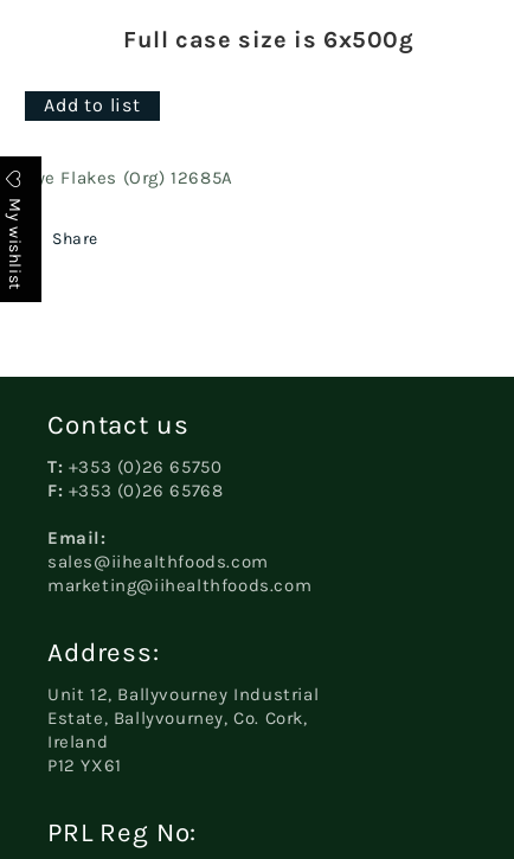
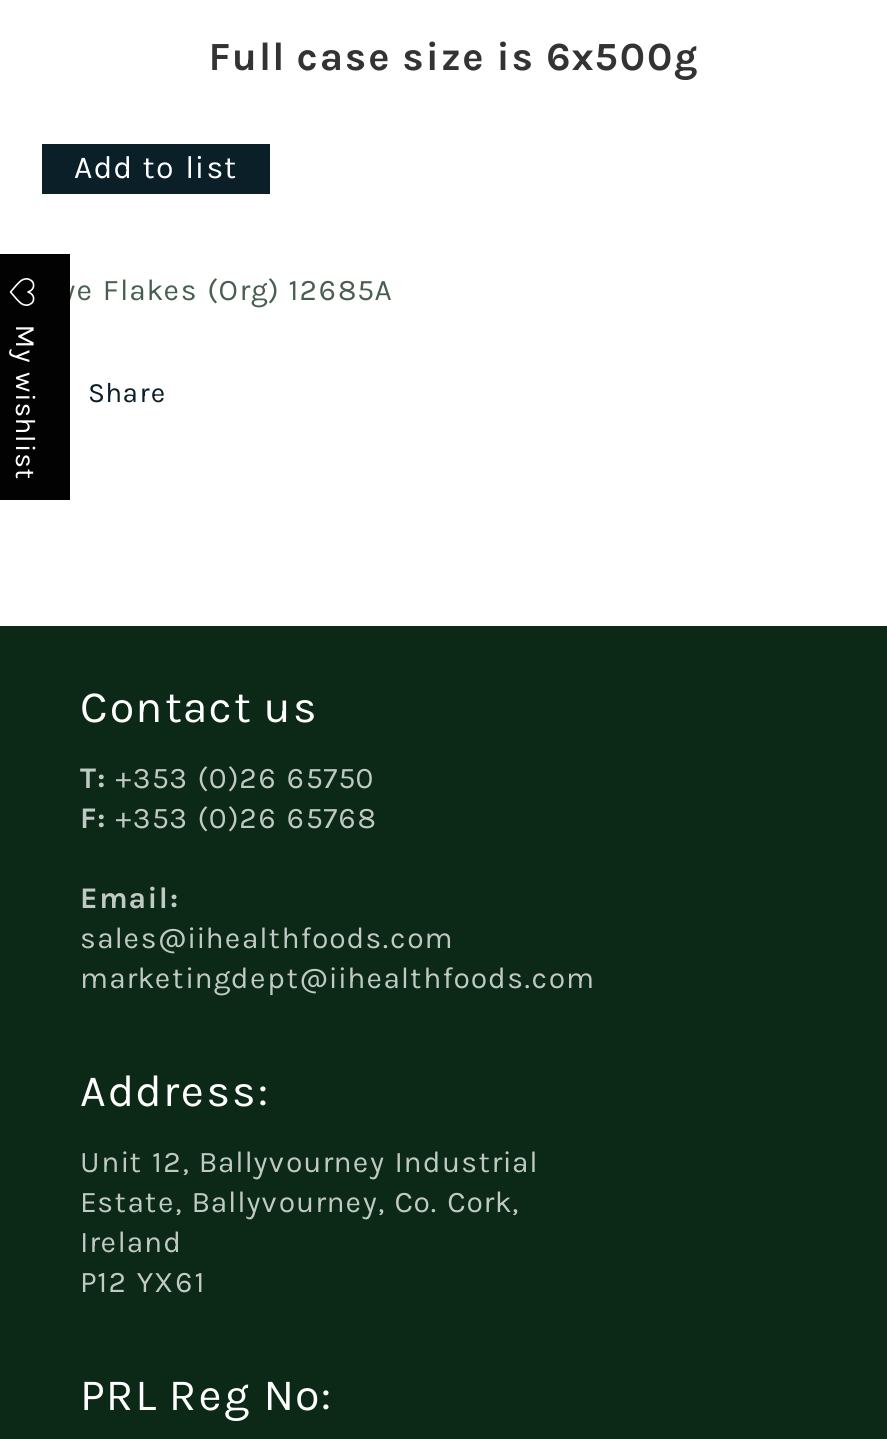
[47,575,312,596] marketing@iihealthfoods.com -> [80,960,595,996] marketingdept@iihealthfoods.com

